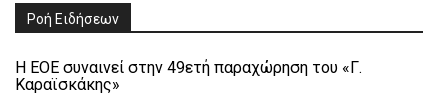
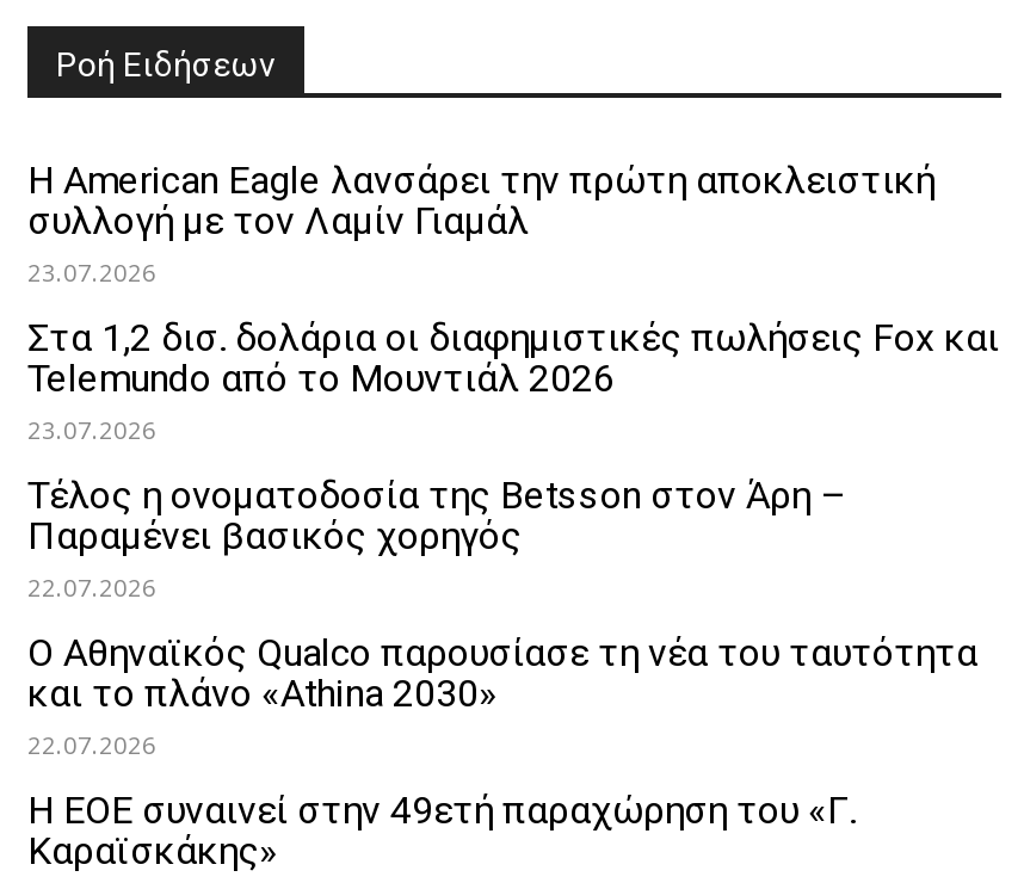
none -> [27,157,999,761] Η American Eagle λανσάρει την πρώτη αποκλειστική | συλλογή με τον Λαμίν Γιαμάλ | 23.07.2026 | Στα 1,2 δισ. δολάρια οι διαφημιστικές πωλήσεις Fox και | Telemundo από το Μουντιάλ 2026 | 23.07.2026 | Τέλος η ονοματοδοσία της Betsson στον Άρη – | Παραμένει βασικός χορηγός | 22.07.2026 | Ο Αθηναϊκός Qualco παρουσίασε τη νέα του ταυτότητα | και το πλάνο «Athina 2030» | 22.07.2026

